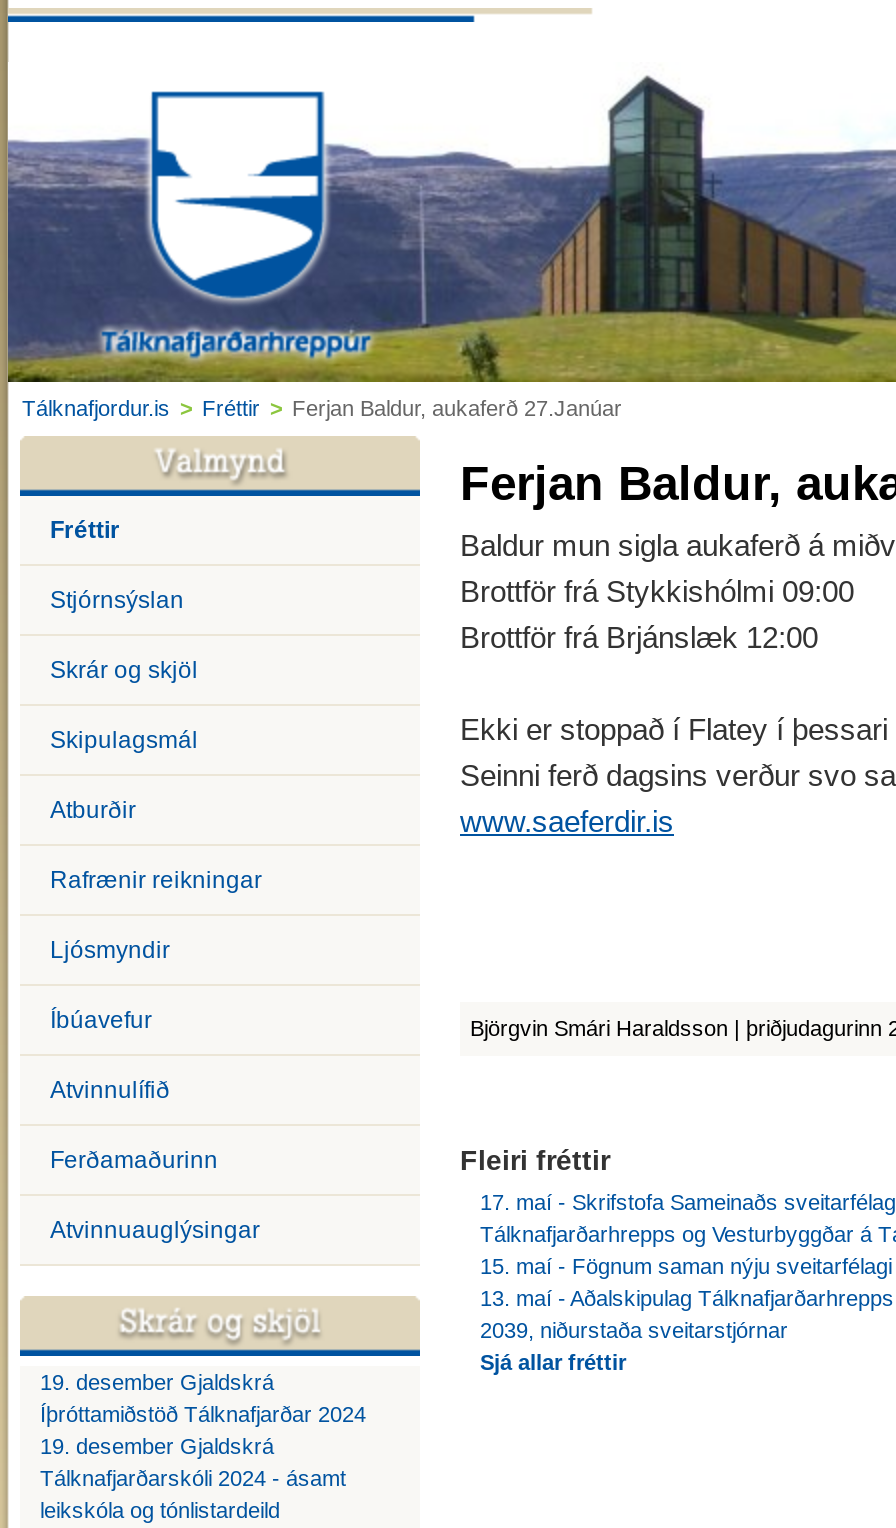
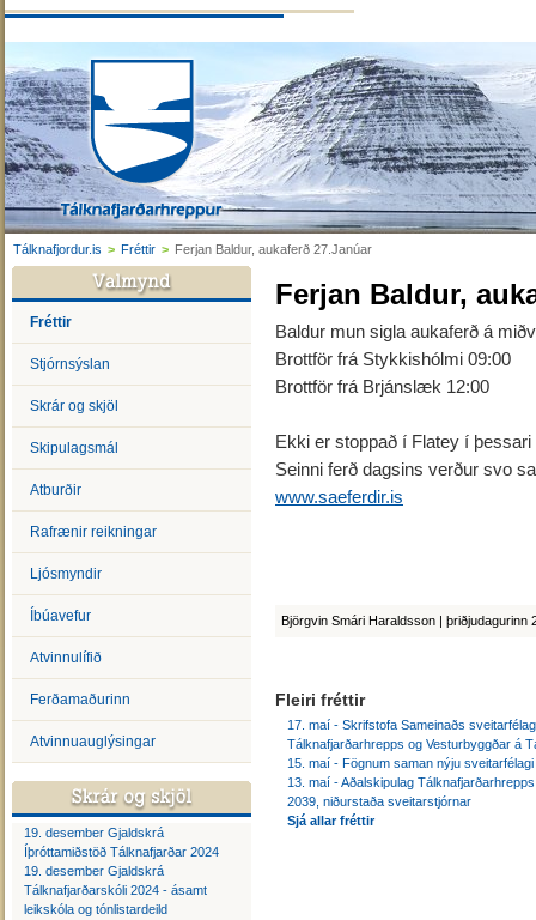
[6,64,890,384] [image] -> [4,42,532,235] [image]

